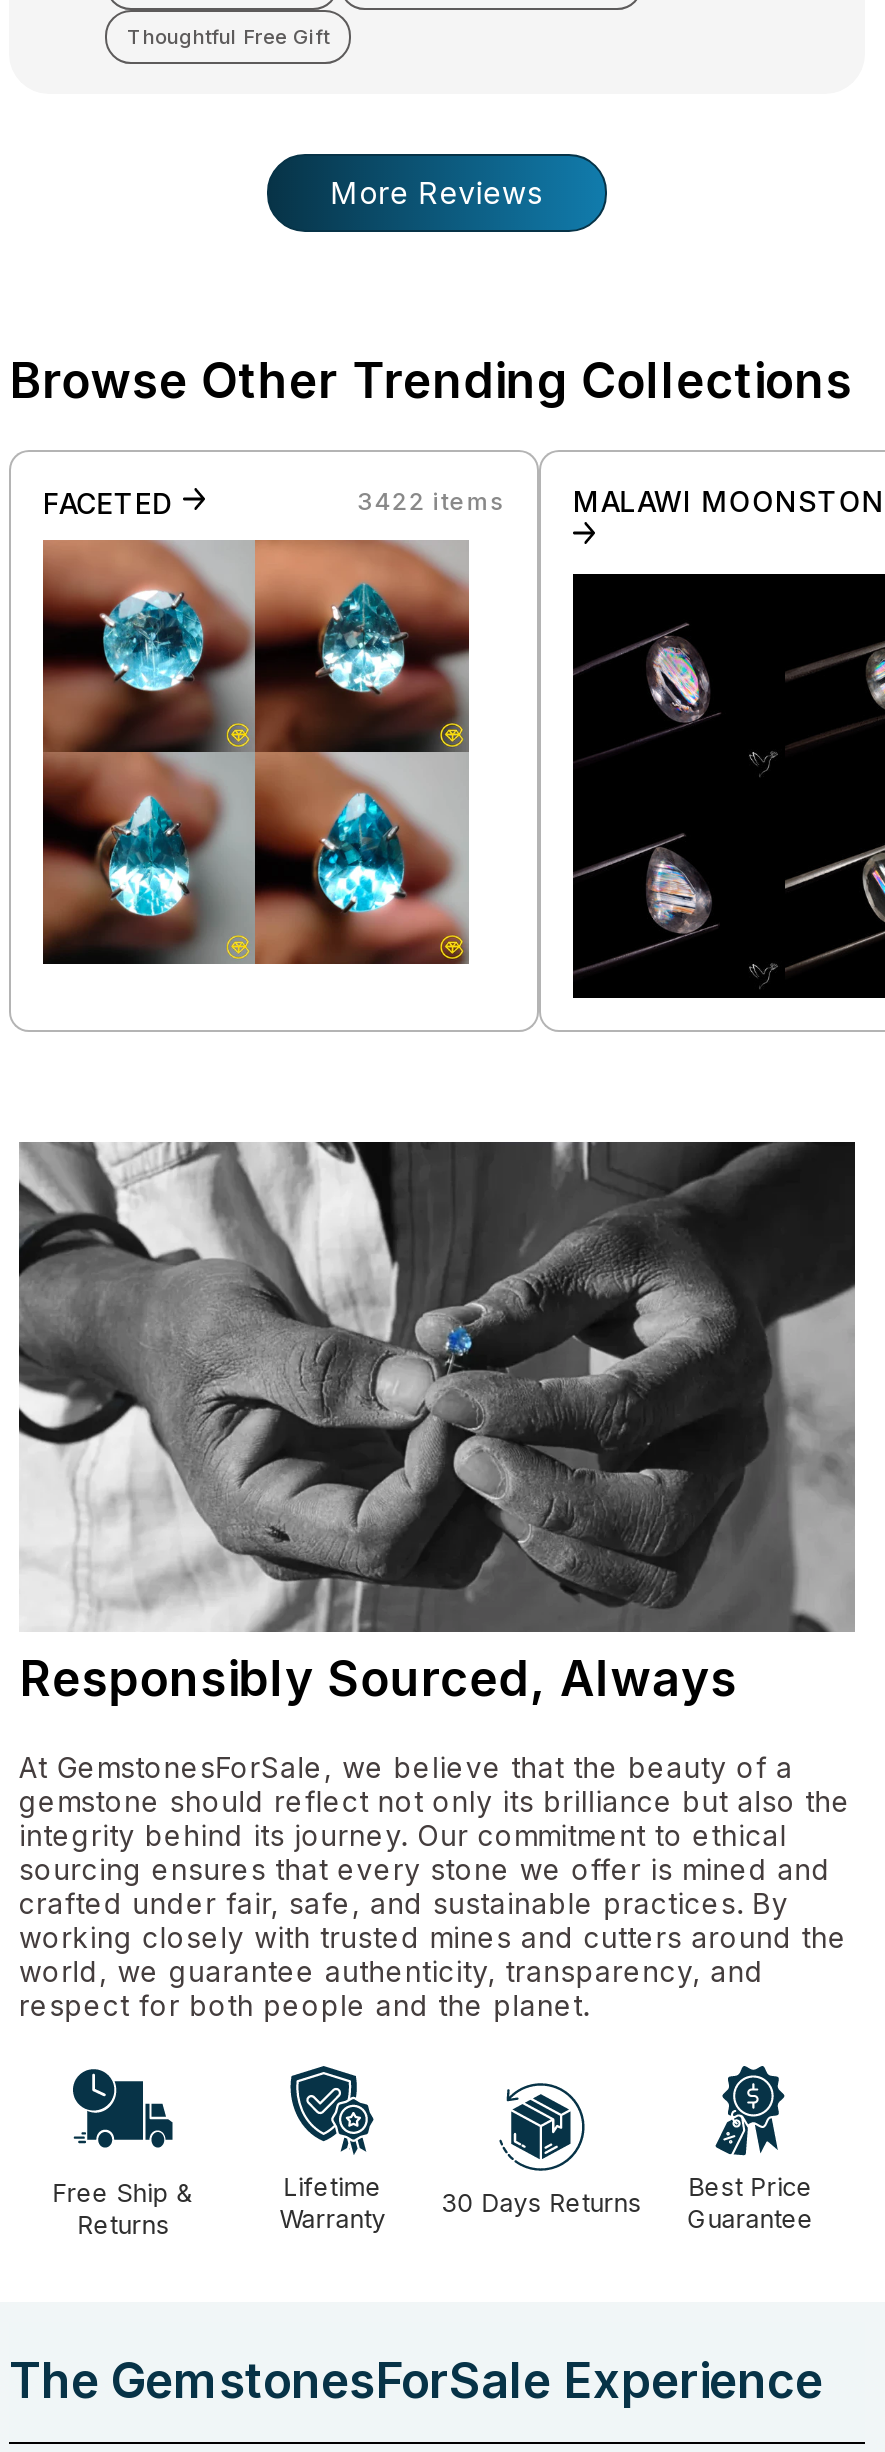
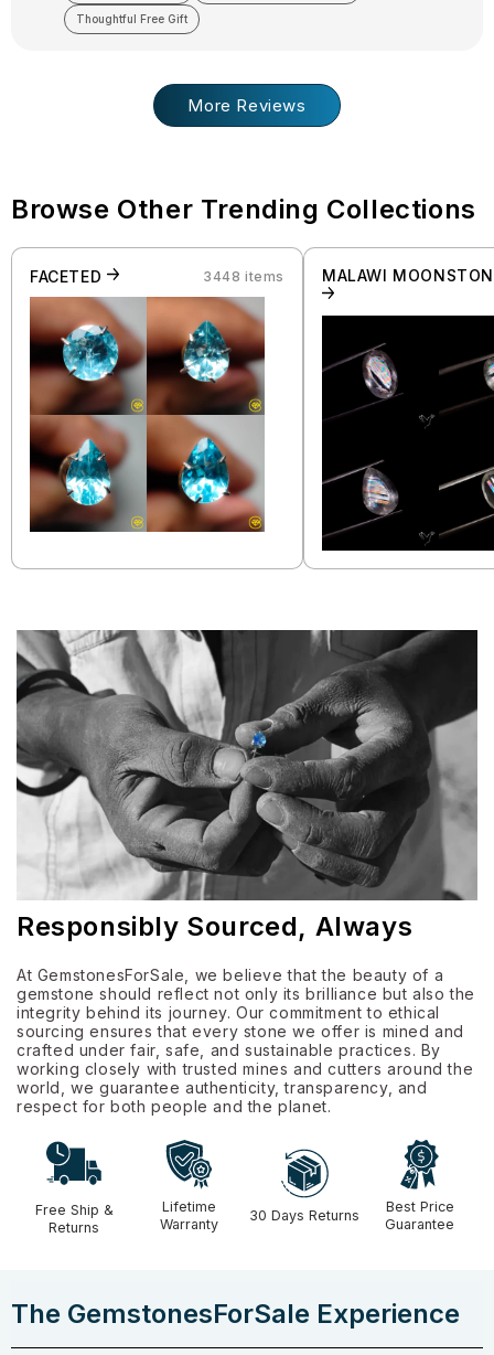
[357,486,505,516] 3422 items -> [203,268,284,285] 3448 items

